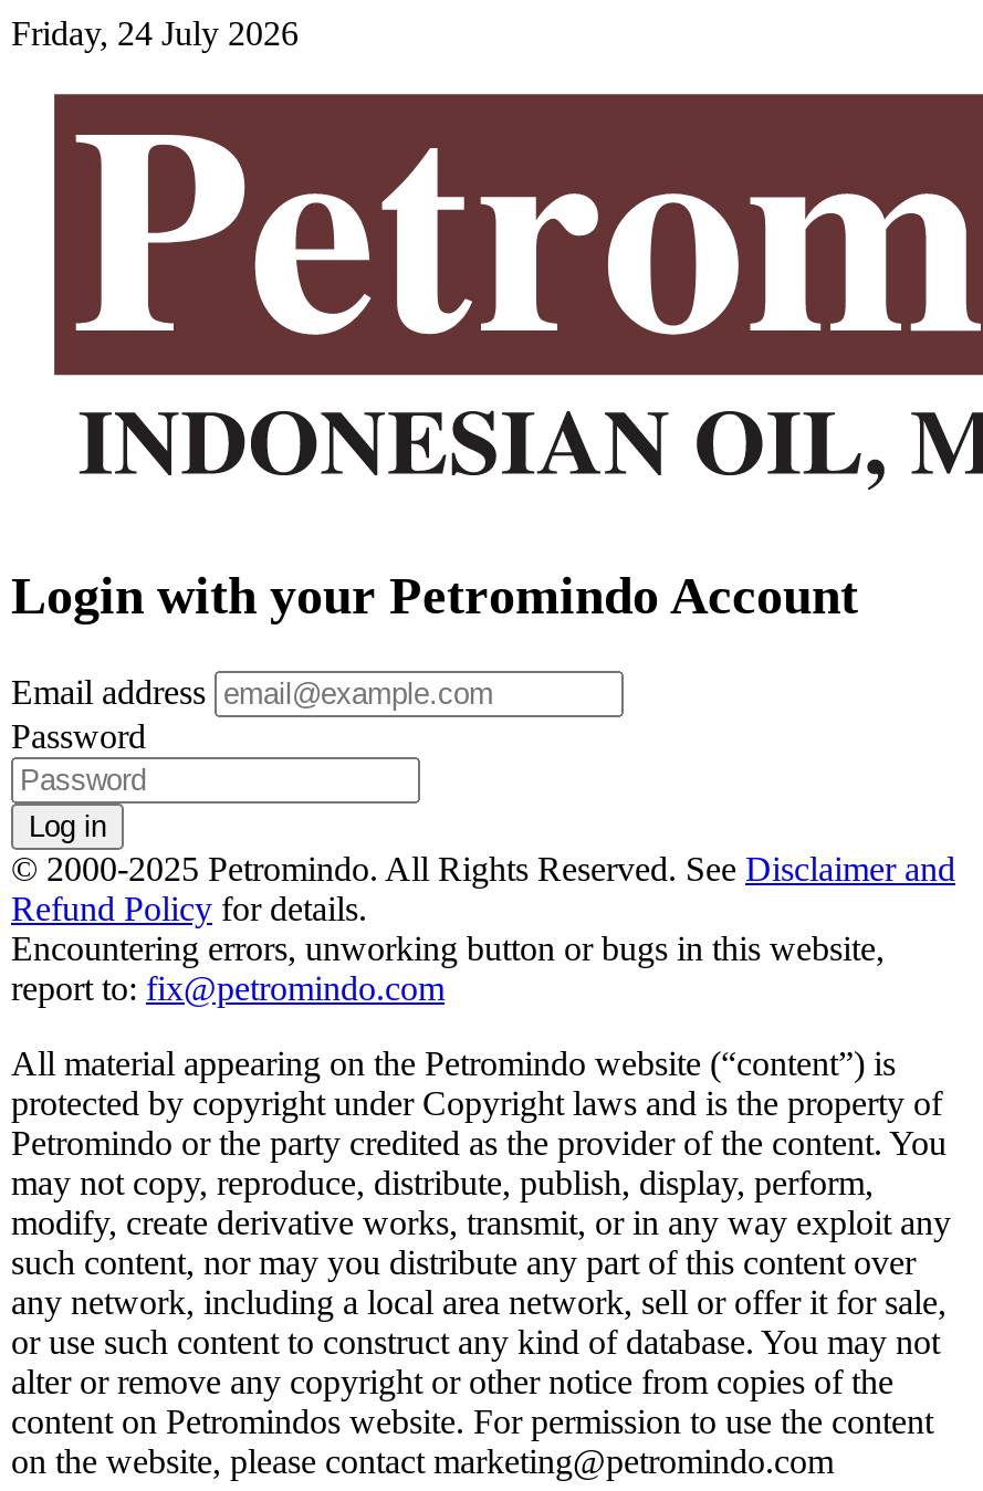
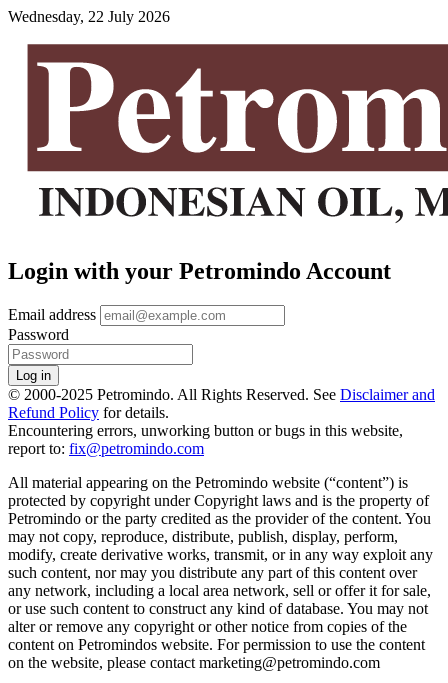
[11,14,299,52] Friday, 24 July 2026 -> [8,8,170,25] Wednesday, 22 July 2026

